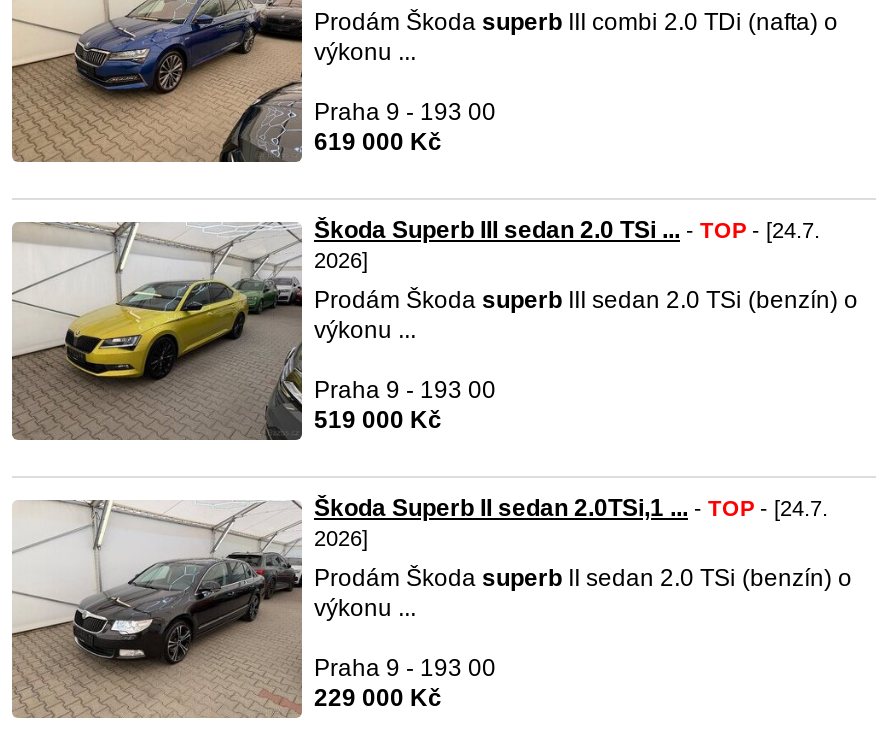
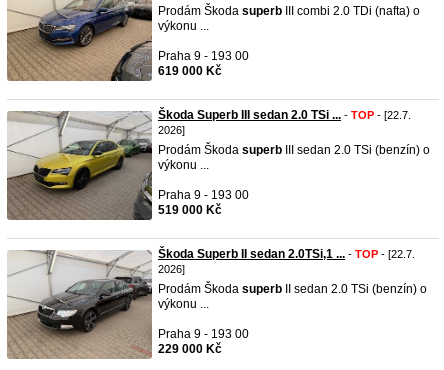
[314,216,820,244] Škoda Superb III sedan 2.0 TSi ... - TOP - [24.7. -> [158,108,411,122] Škoda Superb III sedan 2.0 TSi ... - TOP - [22.7.
[314,494,828,522] Škoda Superb II sedan 2.0TSi,1 ... - TOP - [24.7. -> [158,247,415,261] Škoda Superb II sedan 2.0TSi,1 ... - TOP - [22.7.

